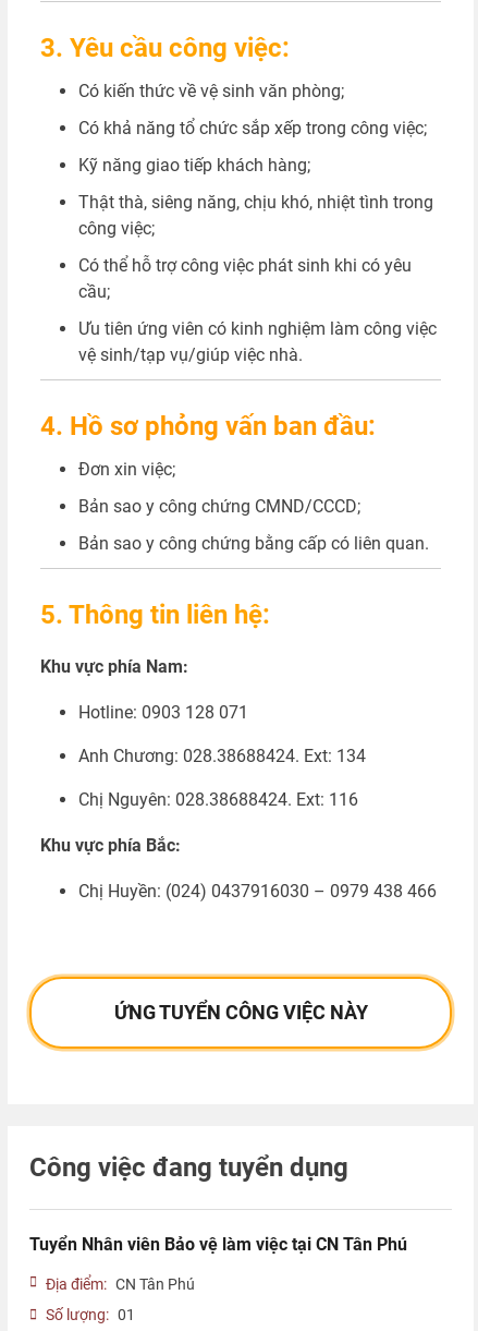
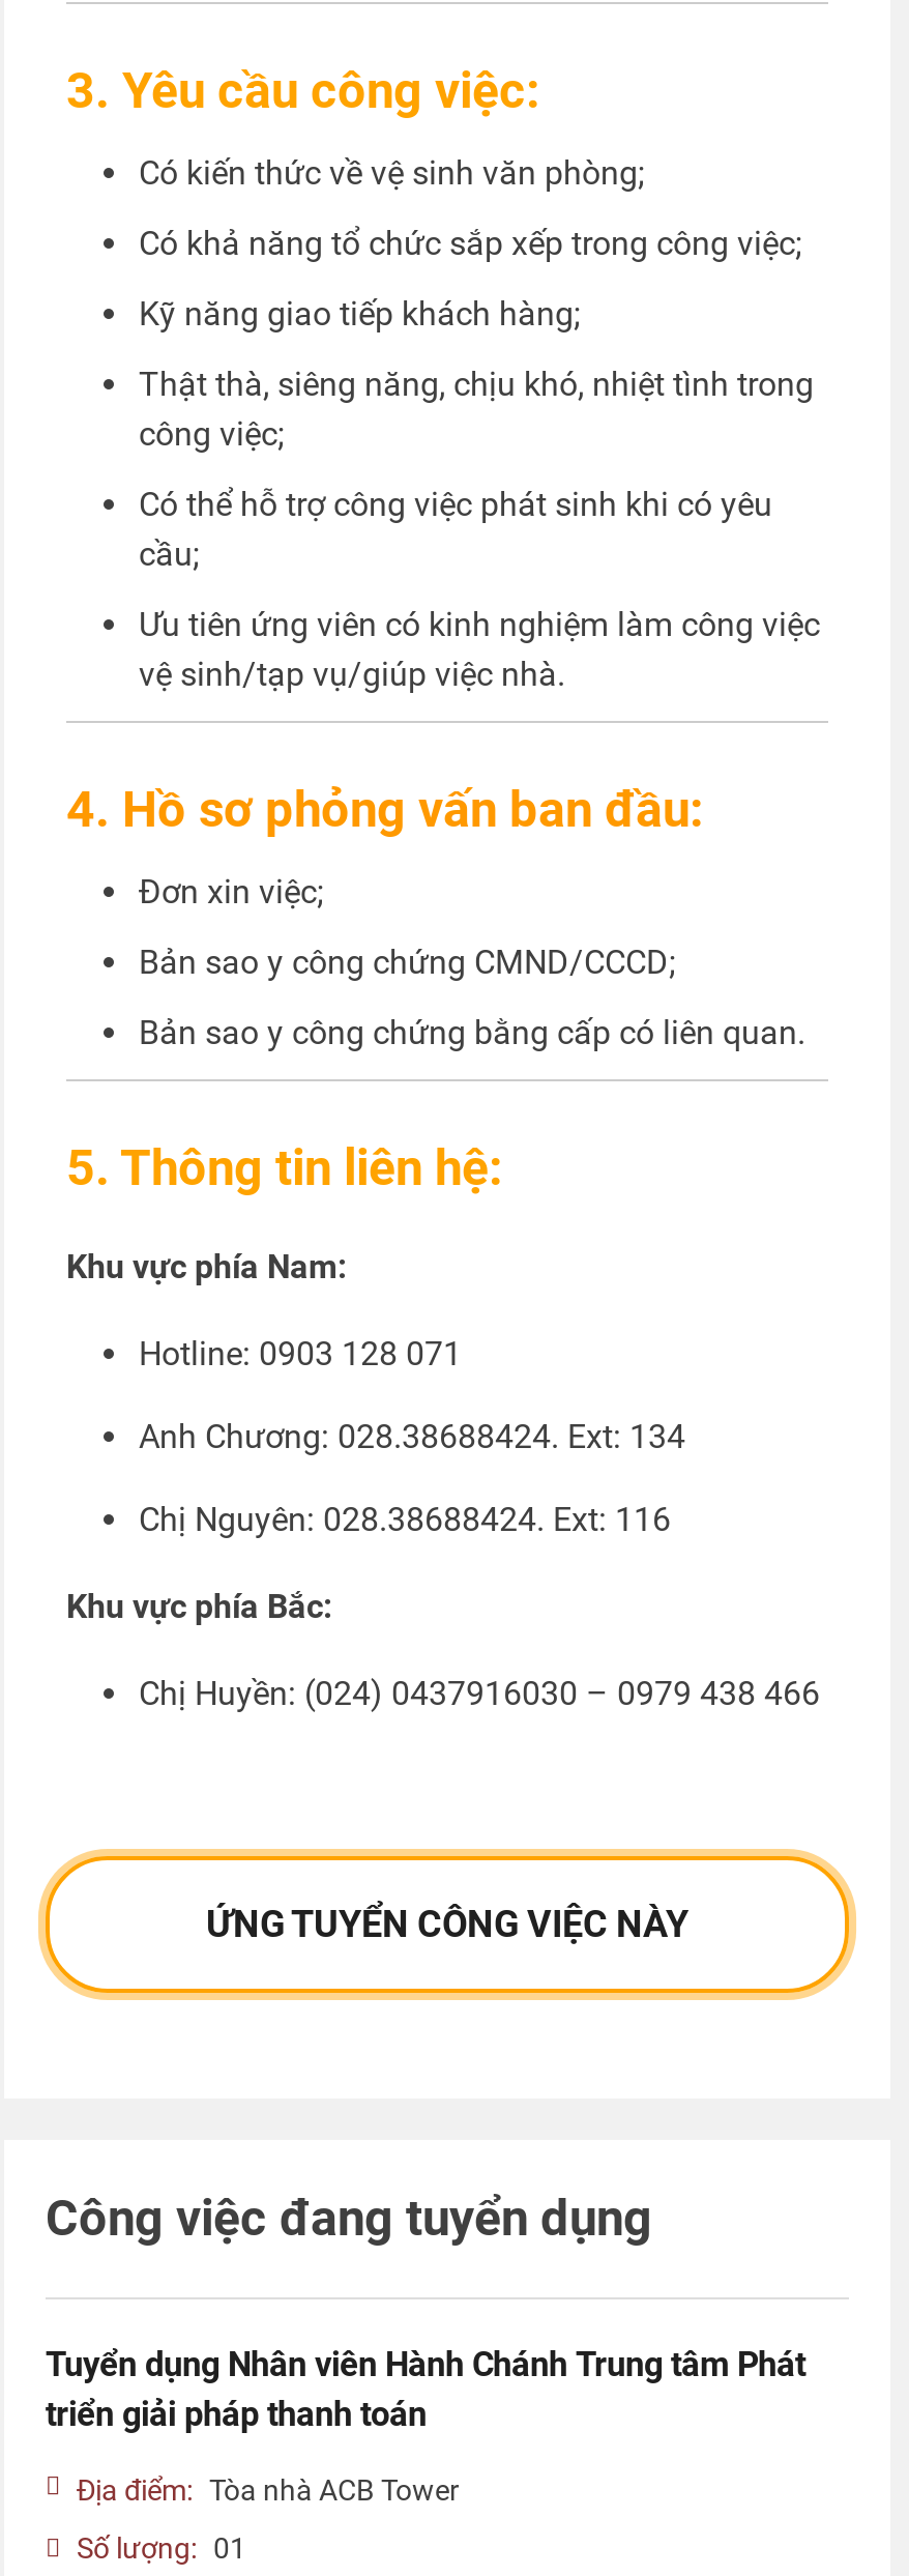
[29,1234,407,1254] Tuyển Nhân viên Bảo vệ làm việc tại CN Tân Phú -> [46,2345,805,2434] Tuyển dụng Nhân viên Hành Chánh Trung tâm Phát | triển giải pháp thanh toán
[46,1275,195,1293] Địa điểm: CN Tân Phú -> [77,2473,460,2506] Địa điểm: Tòa nhà ACB Tower

